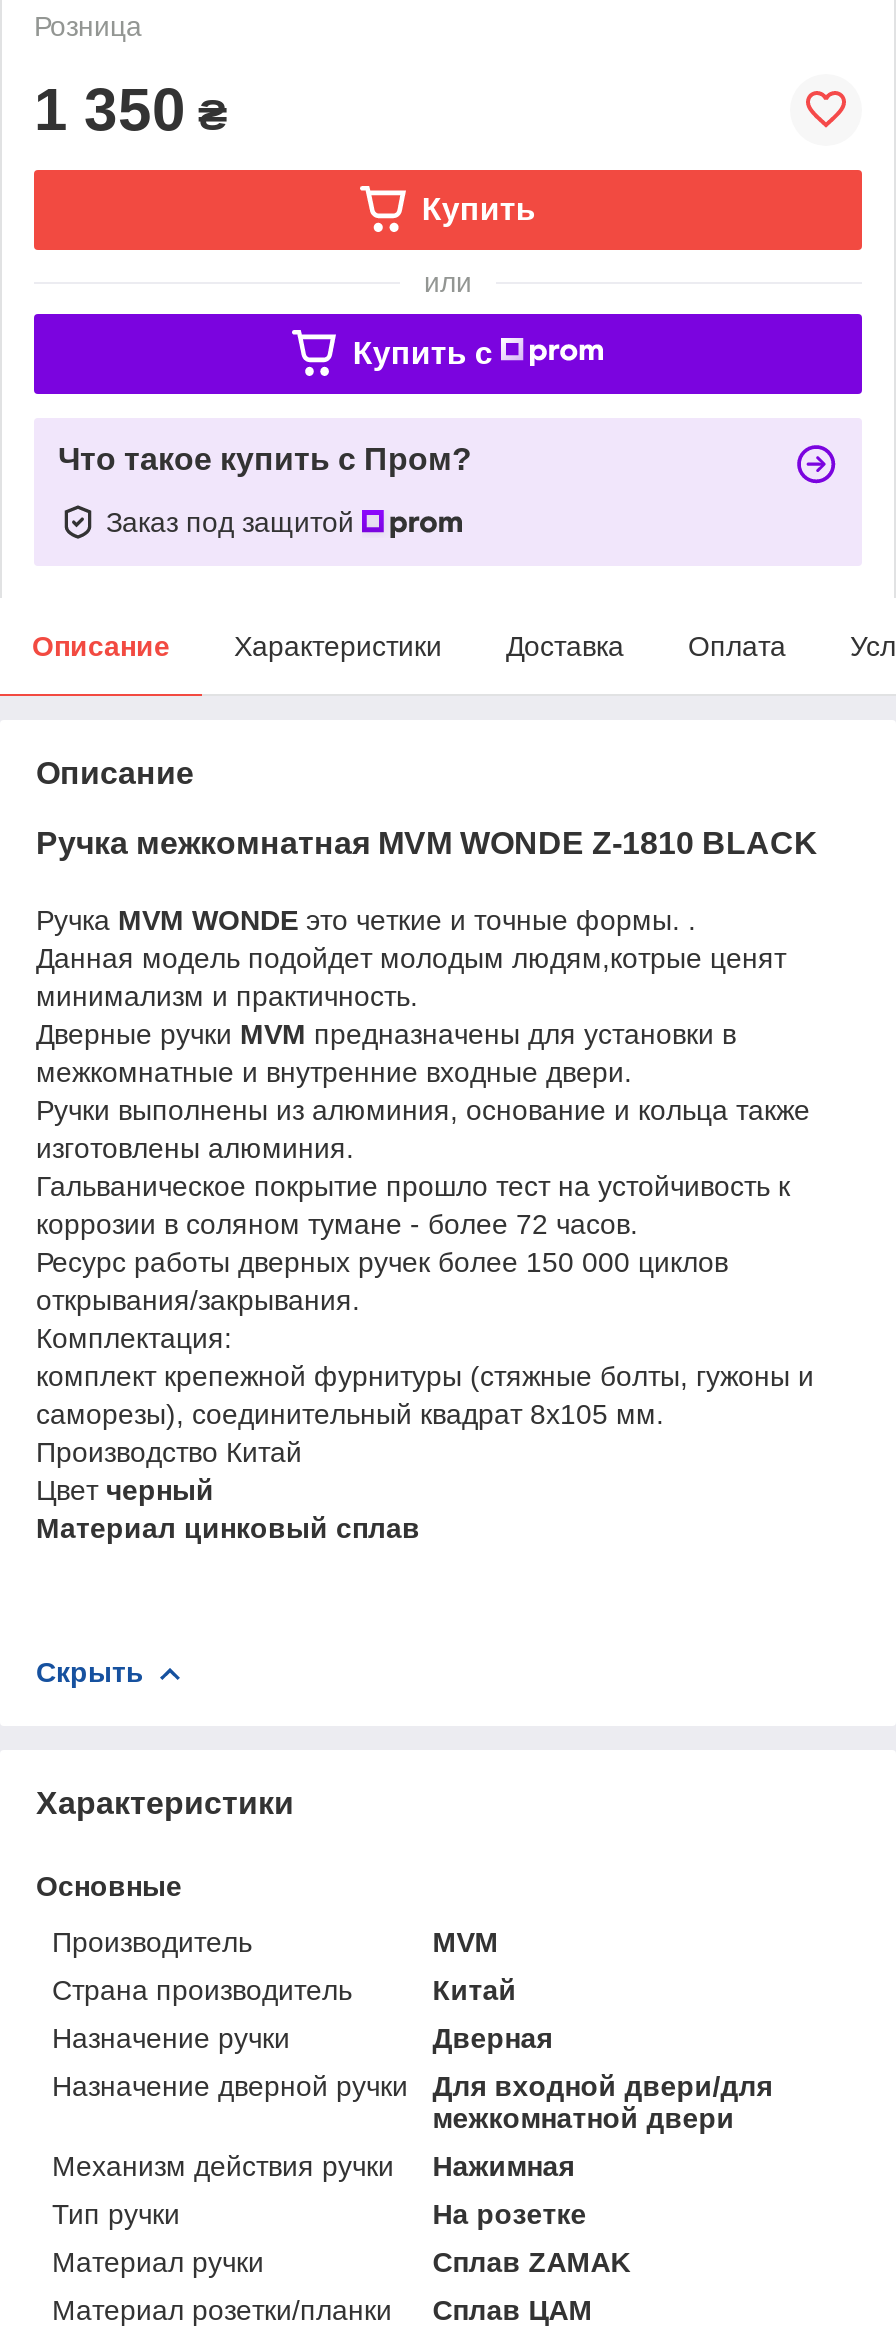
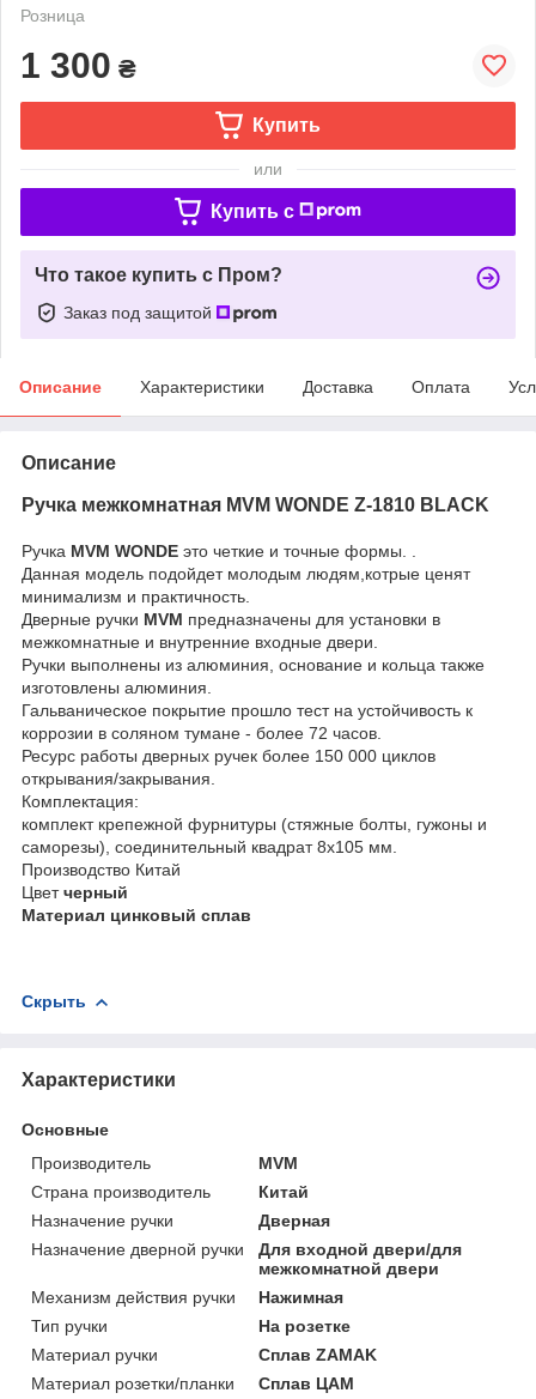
[34,76,228,142] 1 350 ₴ -> [20,45,136,85] 1 300 ₴

